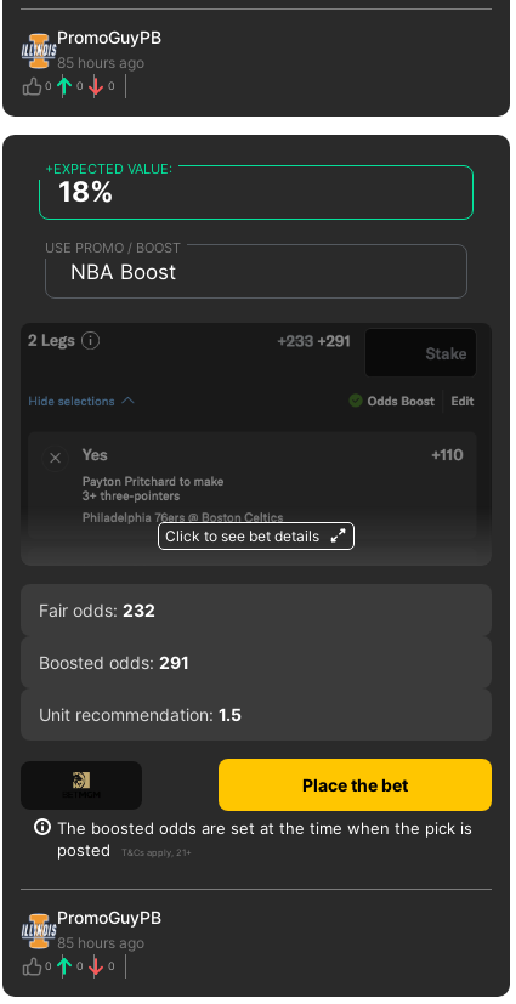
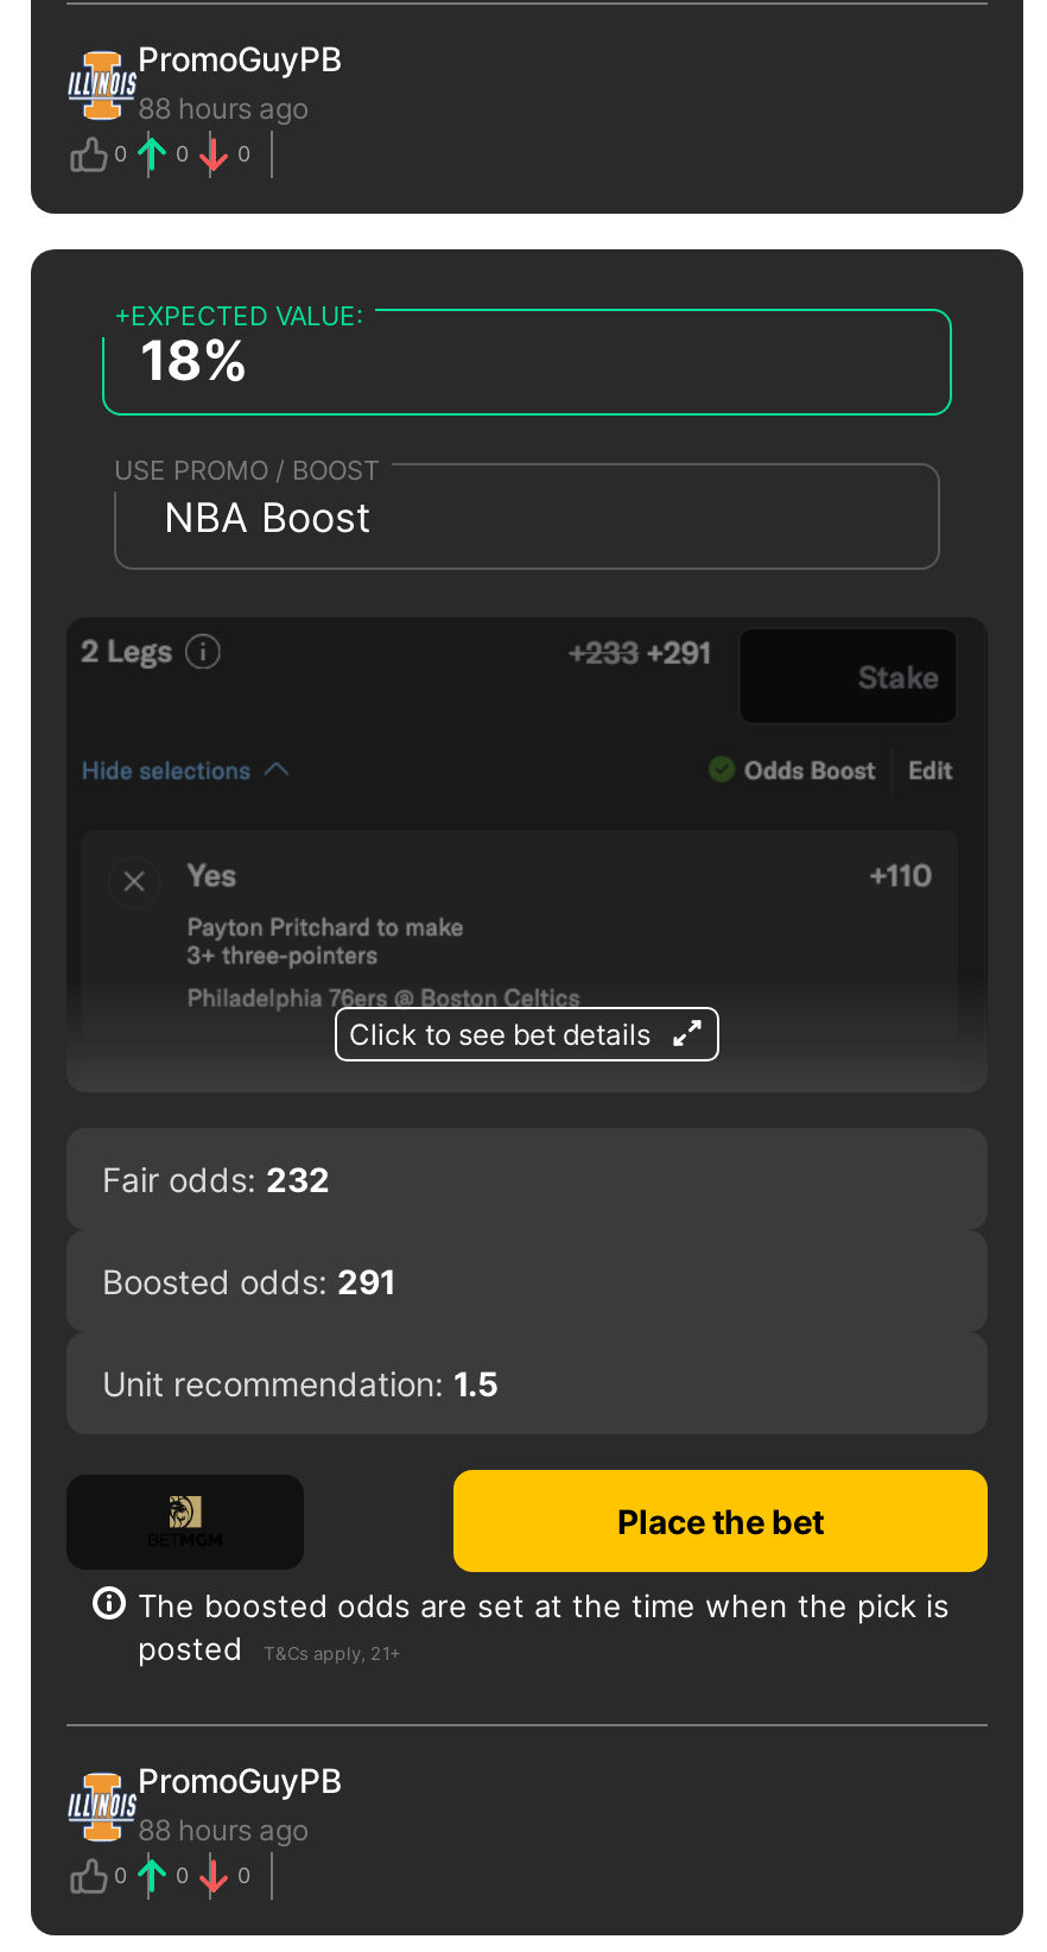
[57,53,144,72] 85 hours ago -> [138,90,309,126] 88 hours ago
[57,934,144,952] 85 hours ago -> [138,1812,309,1848] 88 hours ago

